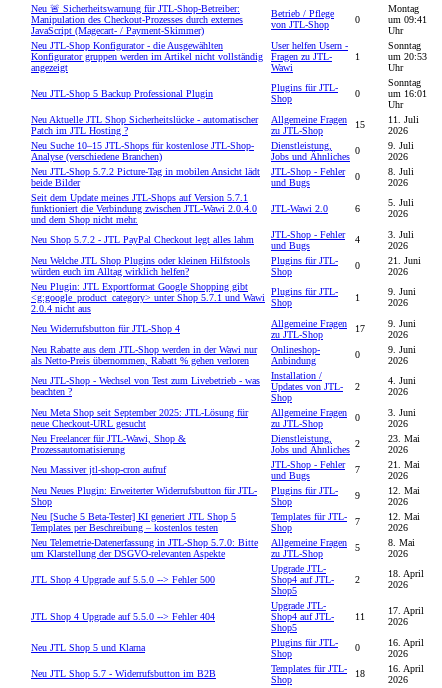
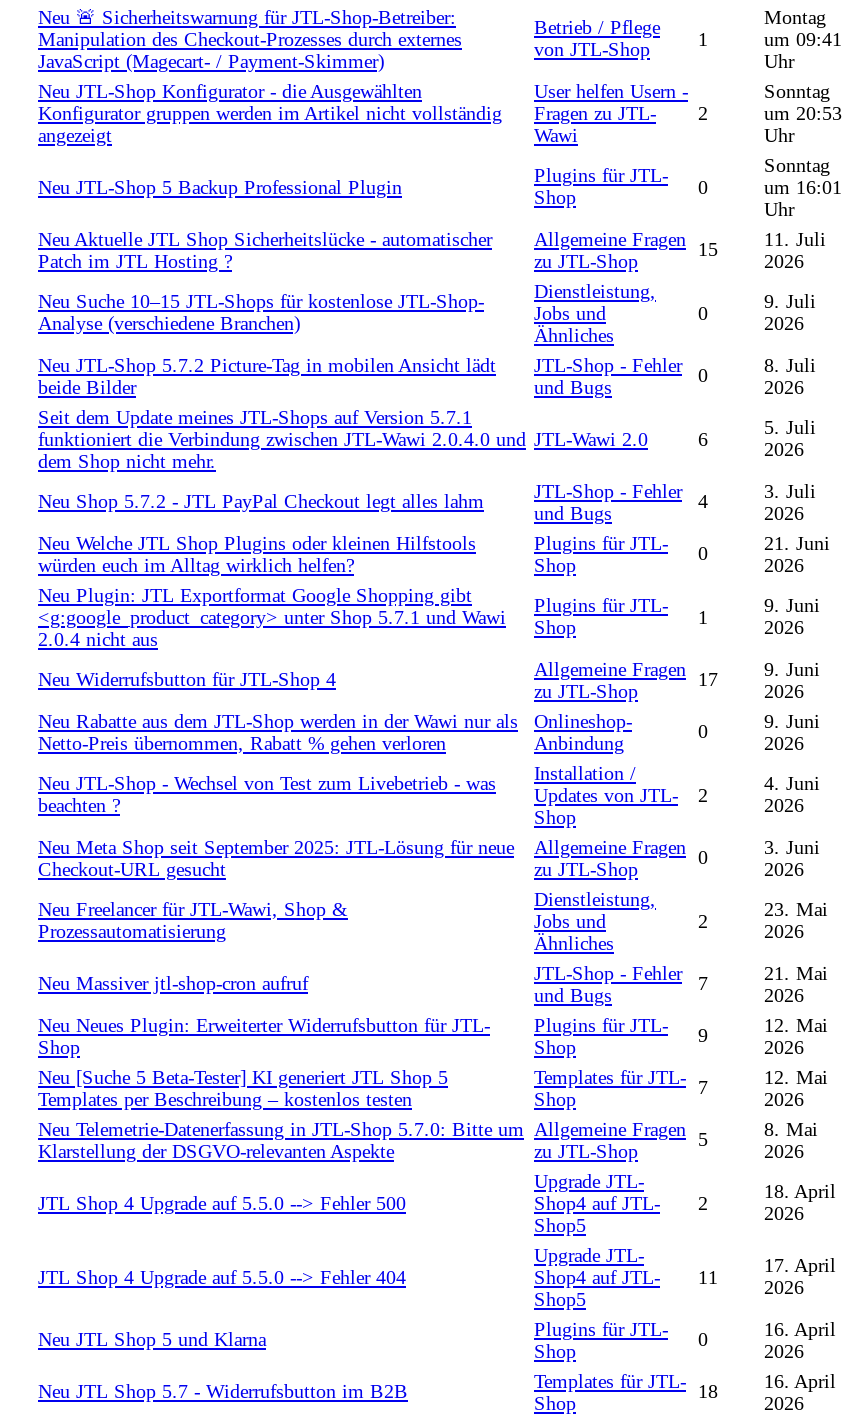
[355,14,360,25] 0 -> [698,28,708,50] 1
[355,51,360,62] 1 -> [698,102,708,124] 2

